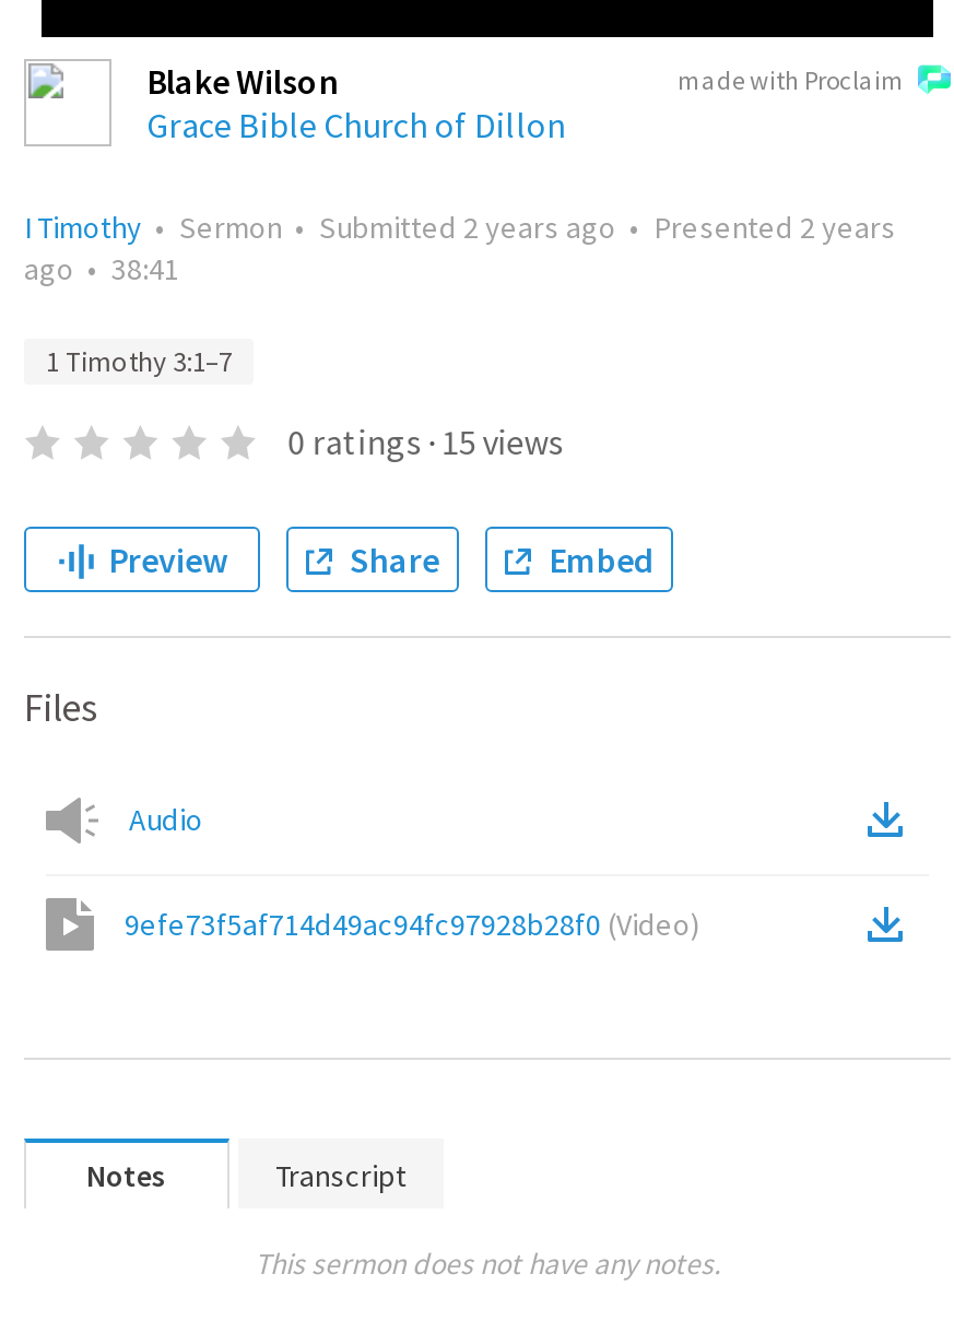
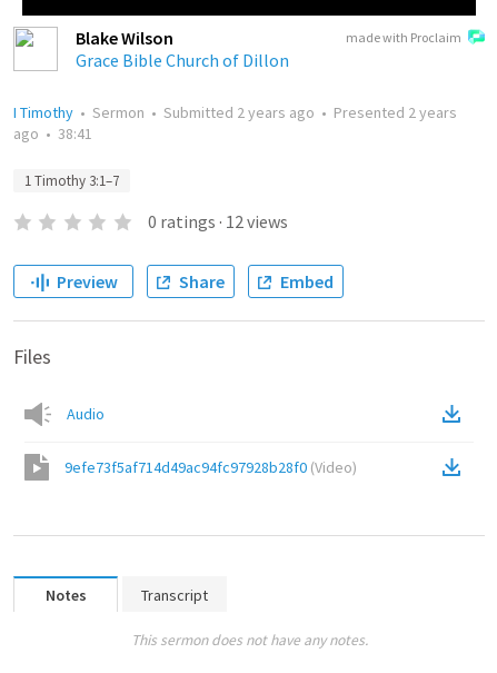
[288,420,563,463] 0 ratings · 15 views -> [148,210,288,232] 0 ratings · 12 views

